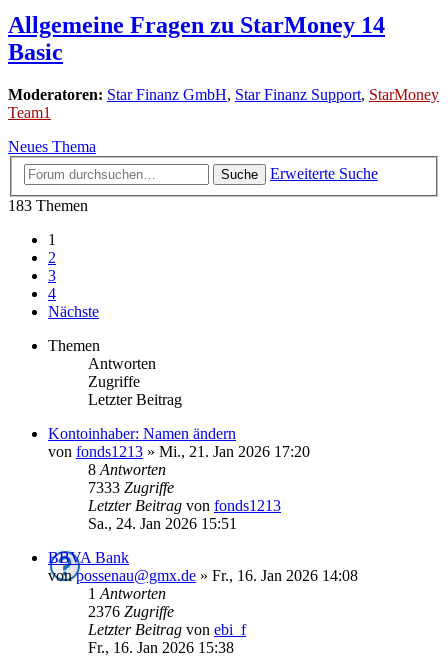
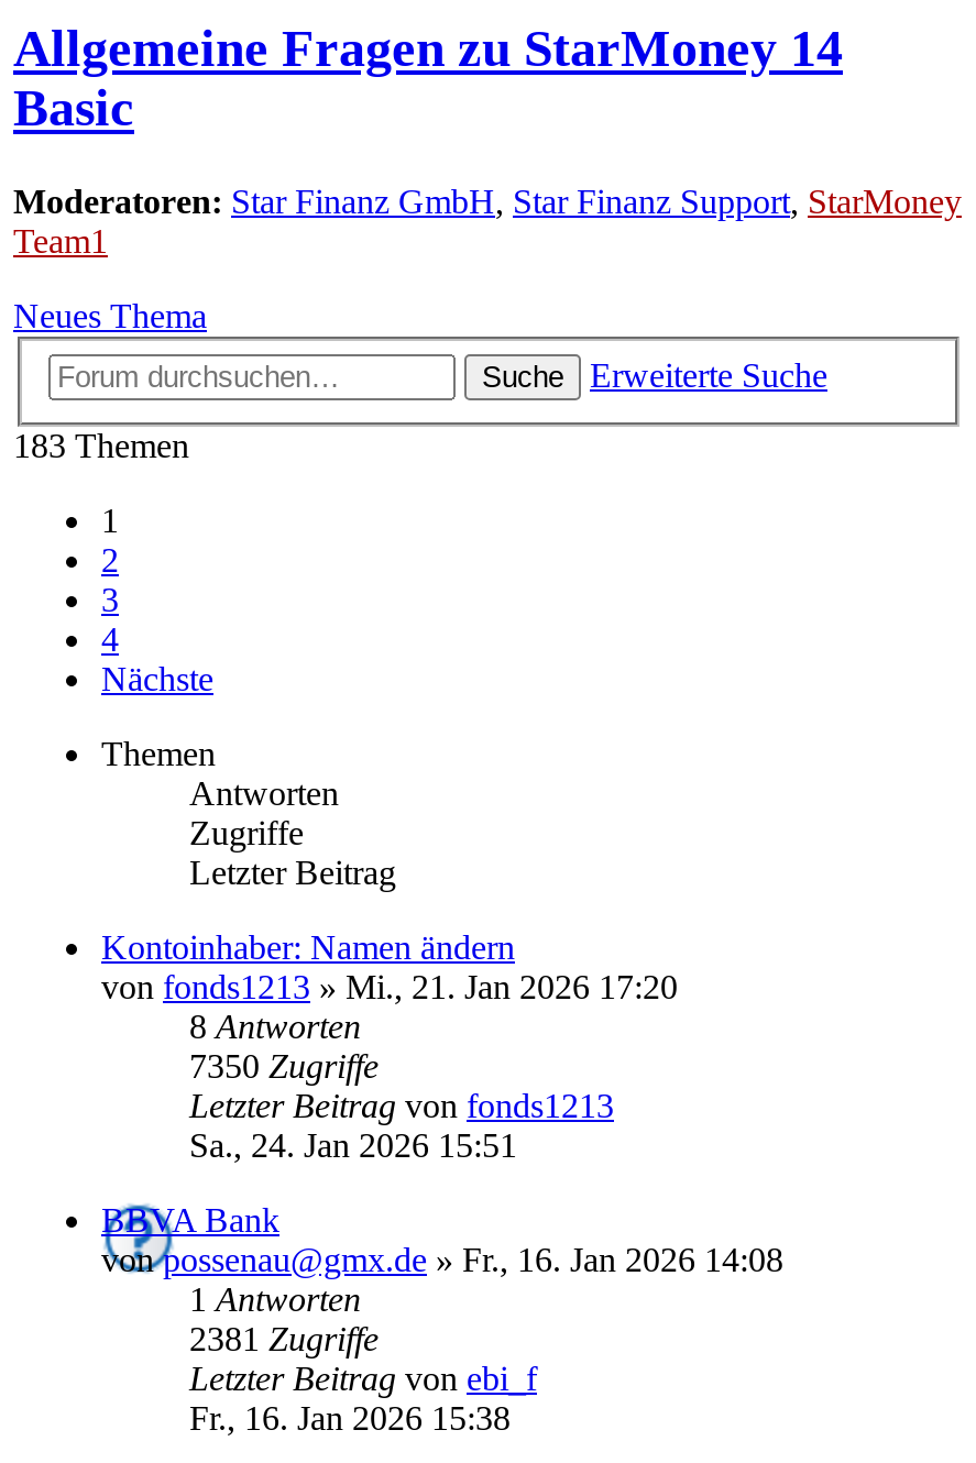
[88,479,174,496] 7333 Zugriffe -> [189,1047,379,1084] 7350 Zugriffe
[88,603,174,620] 2376 Zugriffe -> [189,1320,379,1357] 2381 Zugriffe

